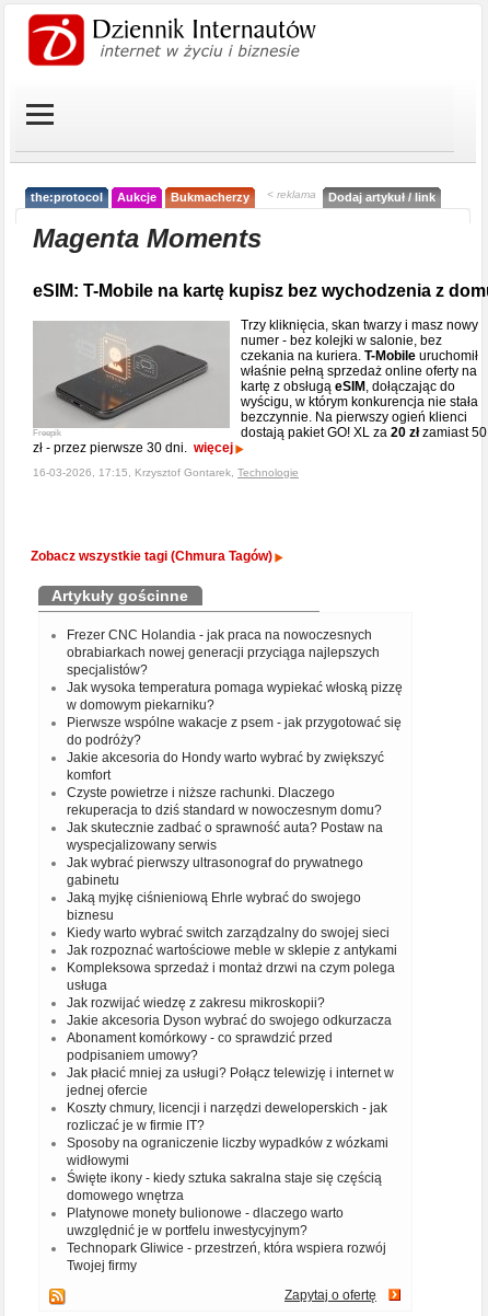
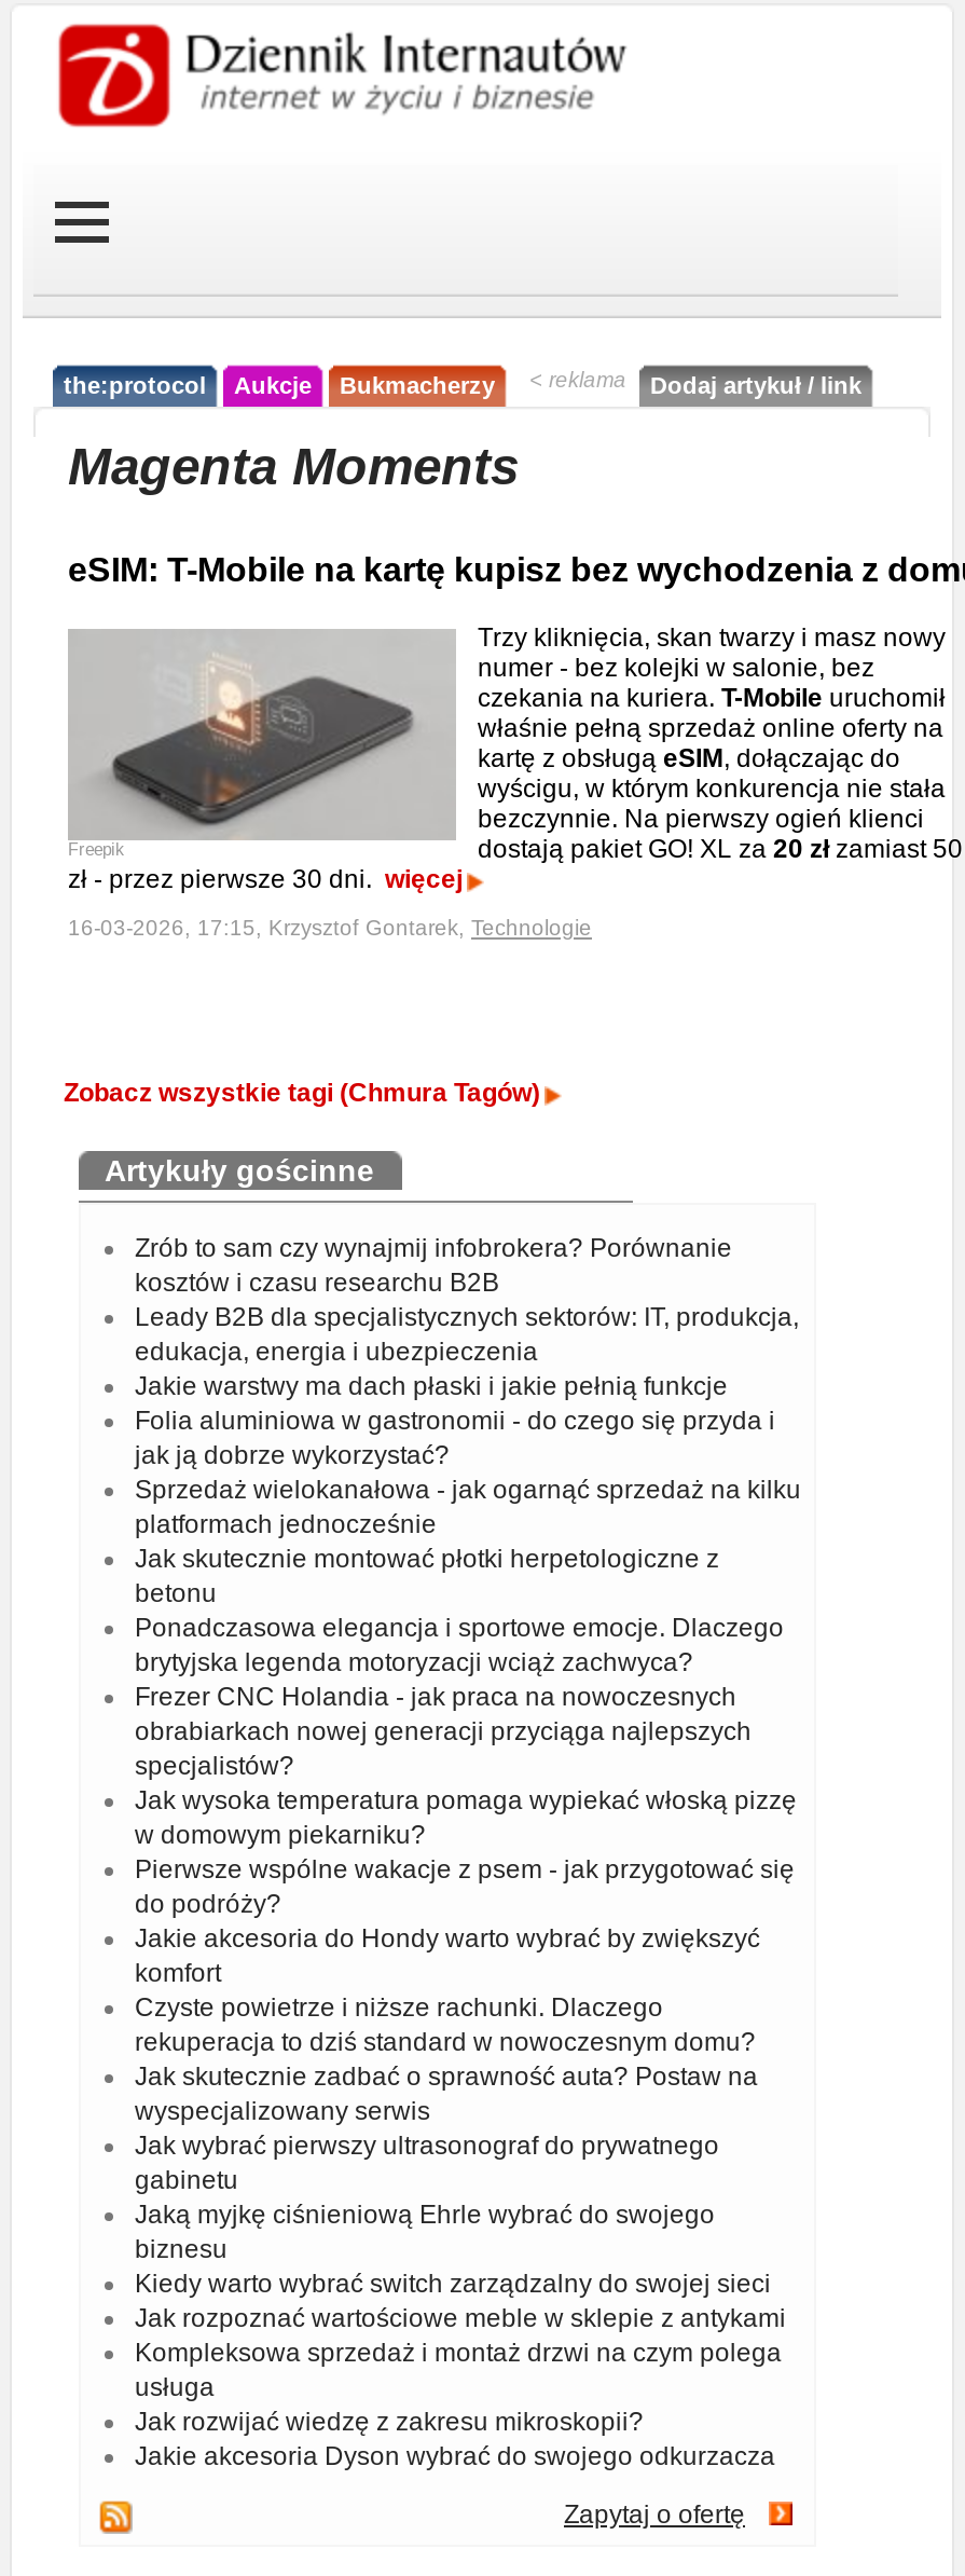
none -> [135,1233,801,1677] Zrób to sam czy wynajmij infobrokera? Porównanie | kosztów i czasu researchu B2B | Leady B2B dla specjalistycznych sektorów: IT, produkcja, | edukacja, energia i ubezpieczenia | Jakie warstwy ma dach płaski i jakie pełnią funkcje | Folia aluminiowa w gastronomii - do czego się przyda i | jak ją dobrze wykorzystać? | Sprzedaż wielokanałowa - jak ogarnąć sprzedaż na kilku | platformach jednocześnie | Jak skutecznie montować płotki herpetologiczne z | betonu | Ponadczasowa elegancja i sportowe emocje. Dlaczego | brytyjska legenda motoryzacji wciąż zachwyca?
moved [67,627,403,1028] -> [135,1682,797,2471]: Frezer CNC Holandia - jak praca na nowoczesnych | obrabiarkach nowej generacji przyciąga najlepszych | specjalistów? | ... | Jak rozwijać wiedzę z zakresu mikroskopii? | Jakie akcesoria Dyson wybrać do swojego odkurzacza
[67,1030,394,1273] Abonament komórkowy - co sprawdzić przed | podpisaniem umowy? | Jak płacić mniej za usługi? Połącz telewizję i internet w | jednej ofercie | Koszty chmury, licencji i narzędzi deweloperskich - jak | rozliczać je w firmie IT? | Sposoby na ograniczenie liczby wypadków z wózkami | widłowymi | Święte ikony - kiedy sztuka sakralna staje się częścią | domowego wnętrza | Platynowe monety bulionowe - dlaczego warto | uwzględnić je w portfelu inwestycyjnym? | Technopark Gliwice - przestrzeń, która wspiera rozwój | Twojej firmy -> none

